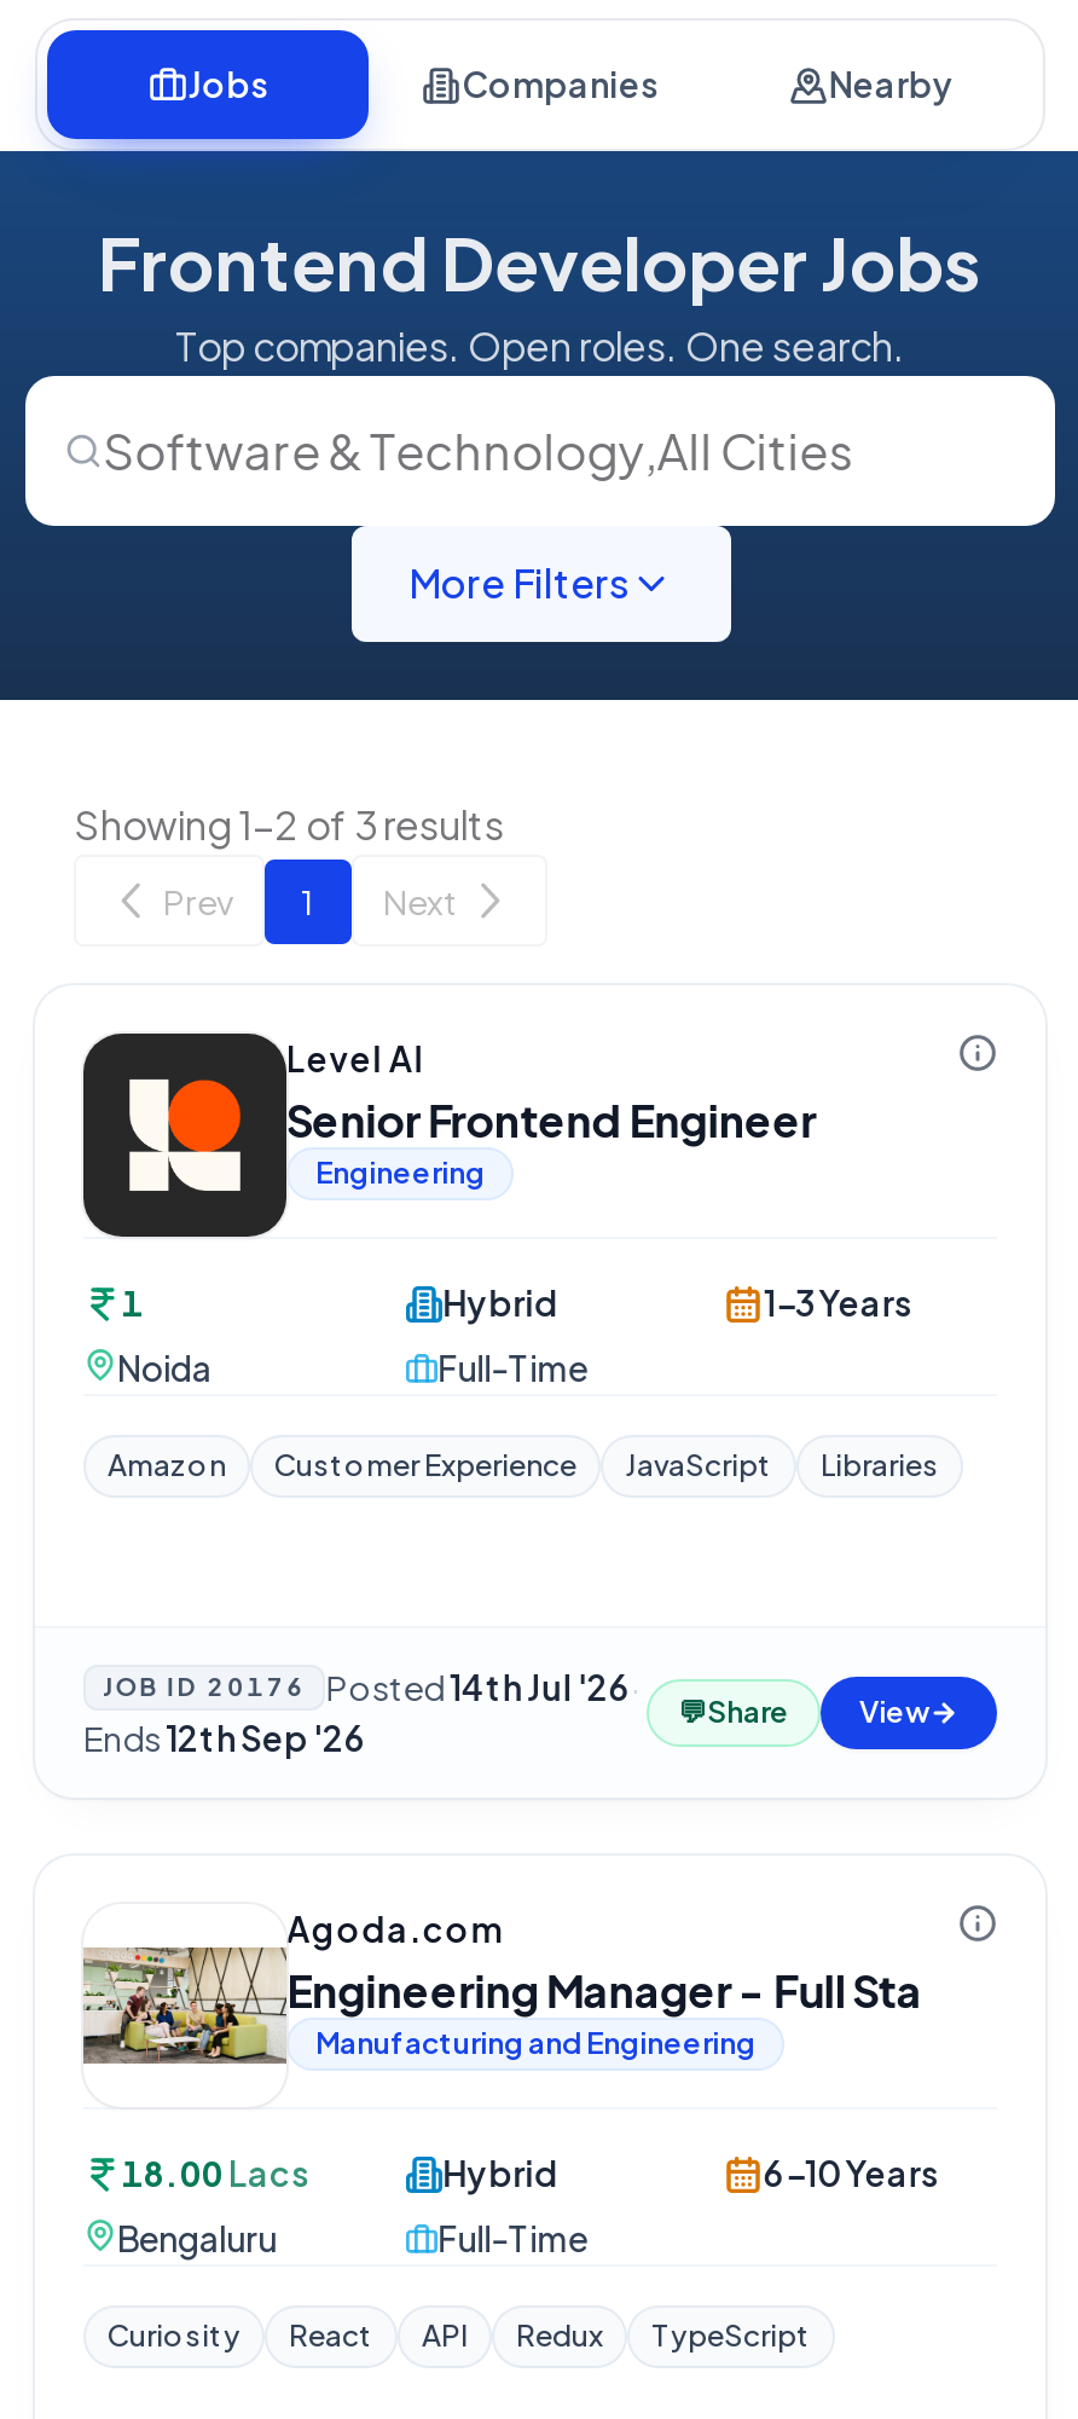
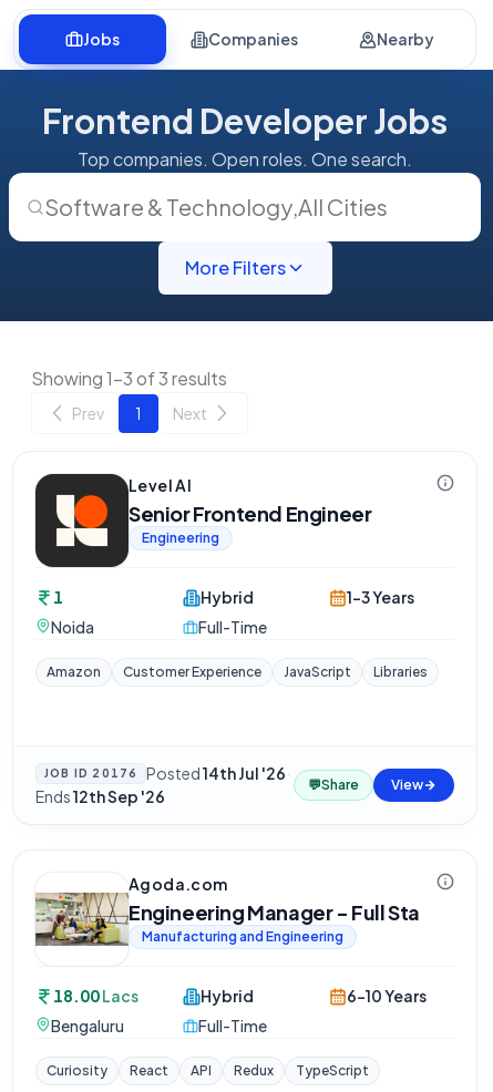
[74,799,504,850] Showing 1-2 of 3 results -> [31,367,227,390] Showing 1-3 of 3 results

